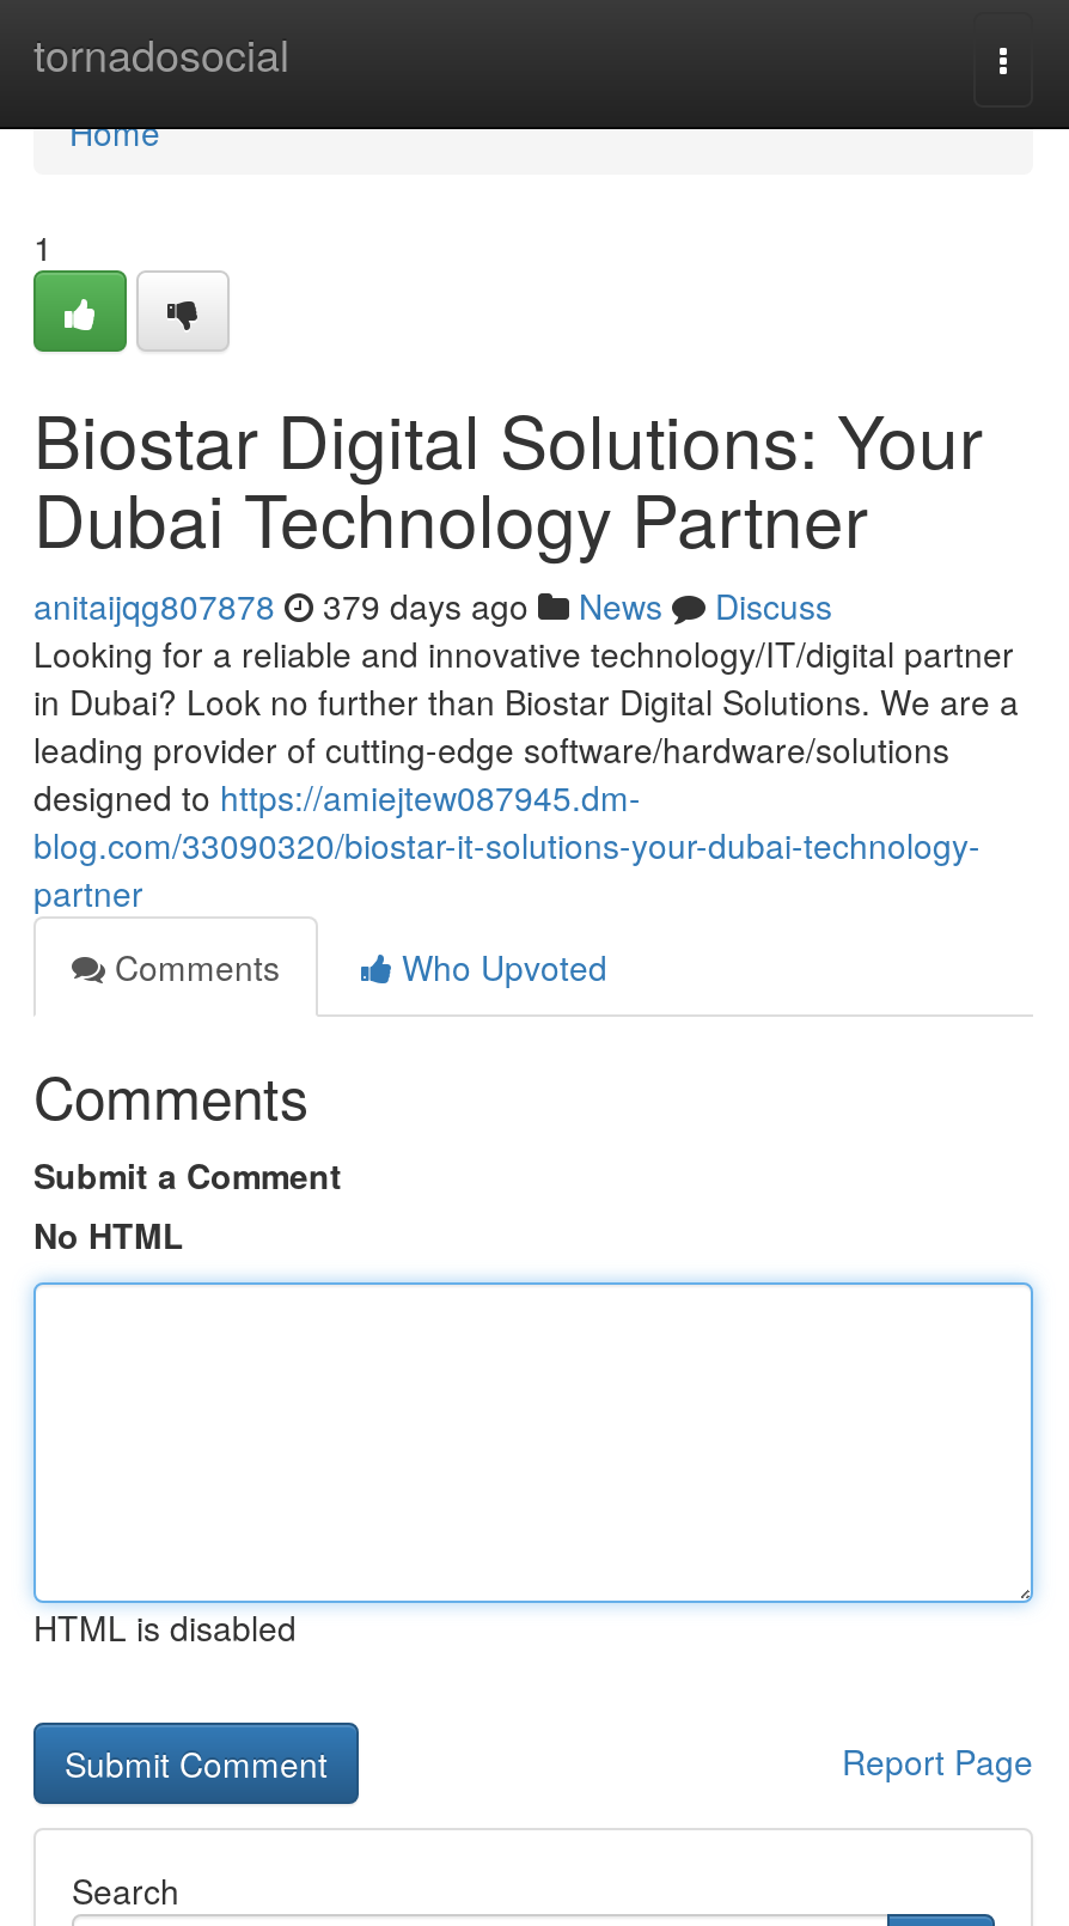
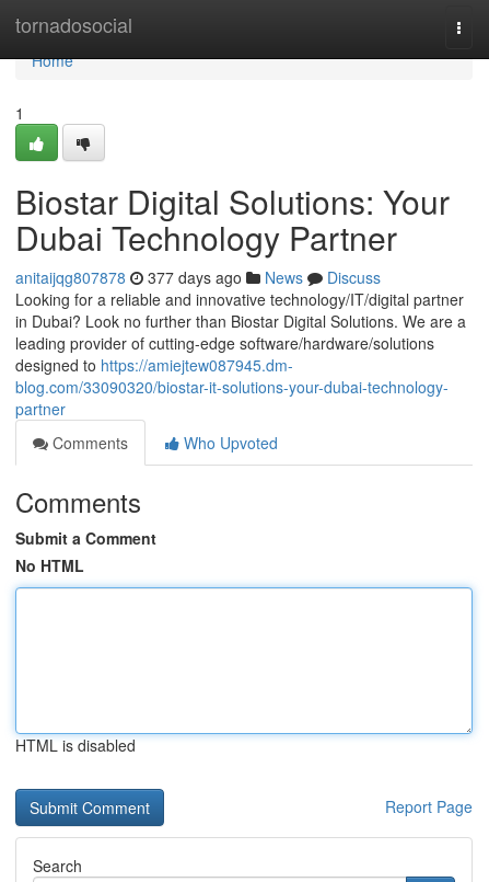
[33,581,832,629] anitaijqg807878 379 days ago News Discuss -> [15,266,381,288] anitaijqg807878 377 days ago News Discuss

